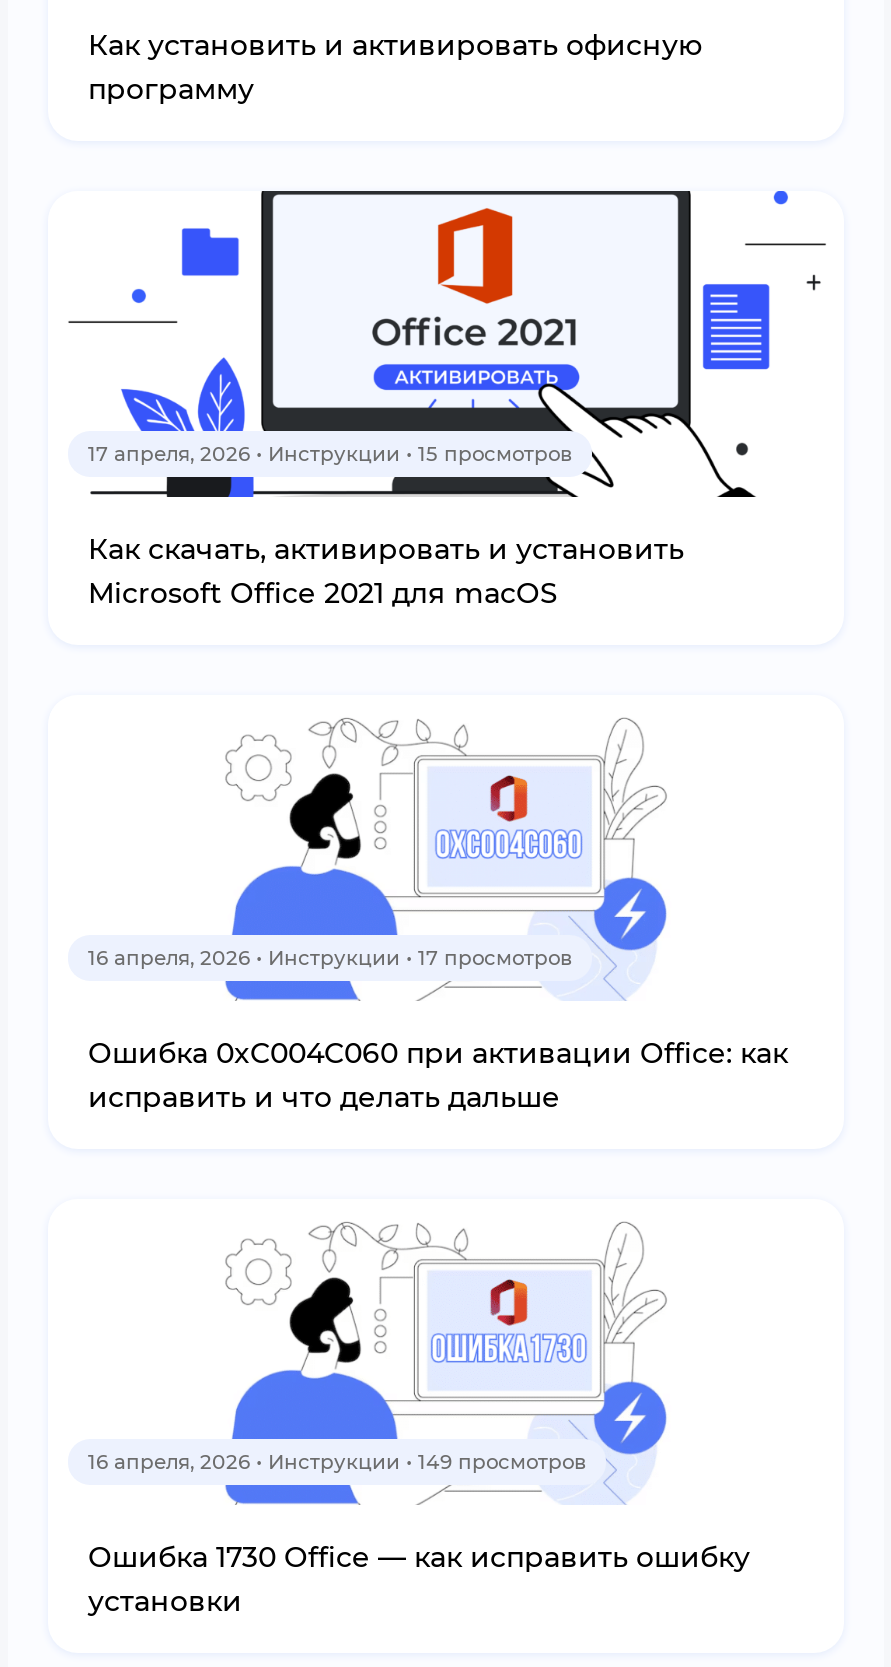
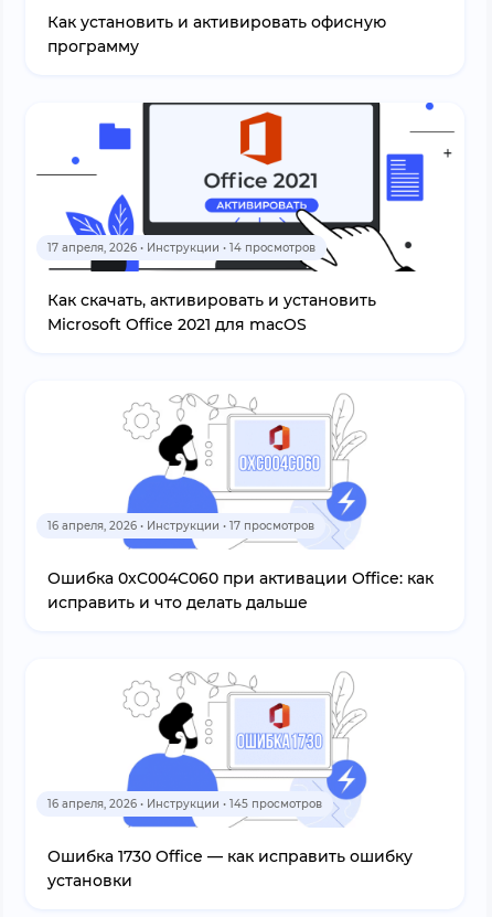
[88,441,572,467] 17 апреля, 2026 • Инструкции • 15 просмотров -> [47,241,315,255] 17 апреля, 2026 • Инструкции • 14 просмотров
[88,1449,586,1475] 16 апреля, 2026 • Инструкции • 149 просмотров -> [47,797,322,811] 16 апреля, 2026 • Инструкции • 145 просмотров

